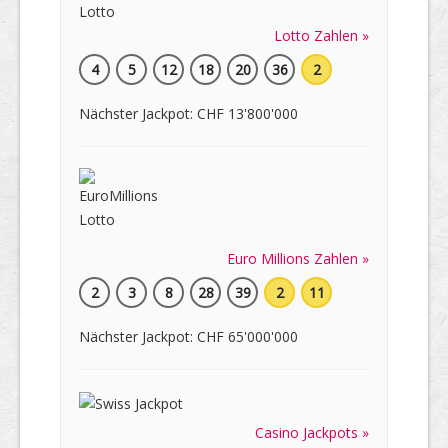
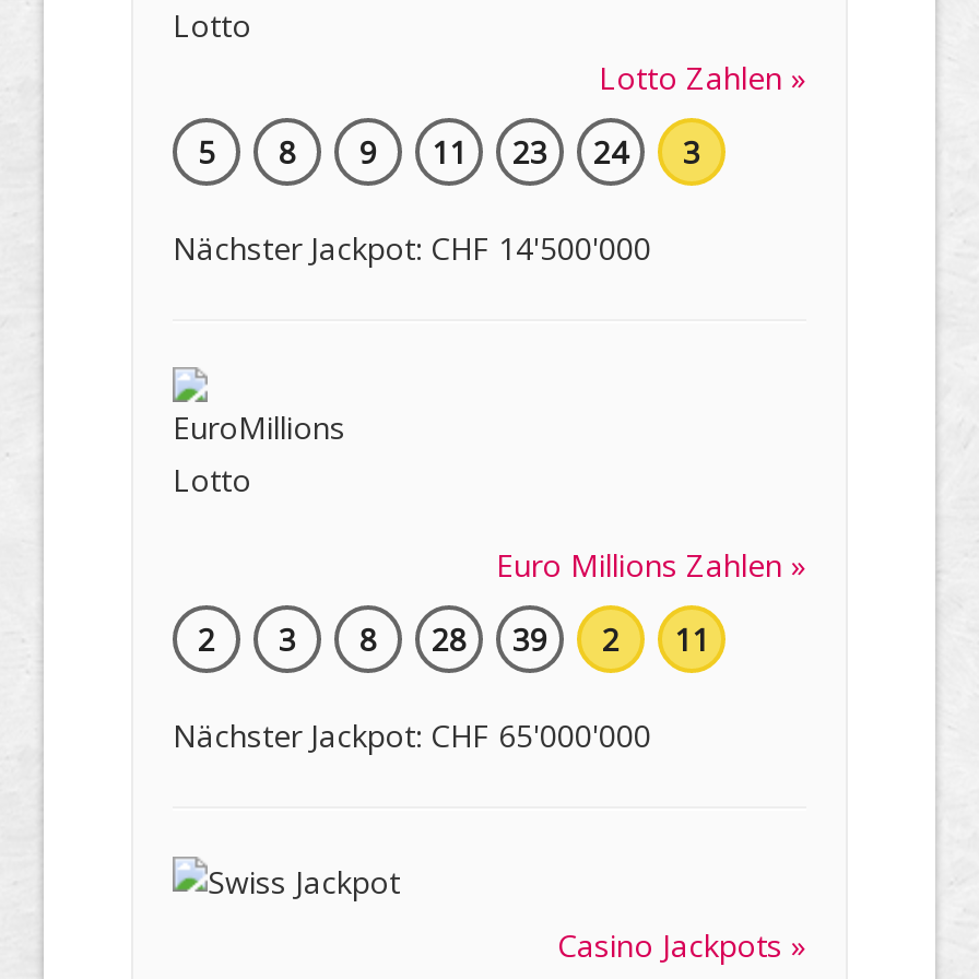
[90,60,98,79] 4 -> none
[160,60,320,79] 12 | 18 | 20 | 36 | 2 -> [279,131,700,172] 8 | 9 | 11 | 23 | 24 | 3
[79,104,298,123] Nächster Jackpot: CHF 13'800'000 -> [173,227,651,268] Nächster Jackpot: CHF 14'500'000

